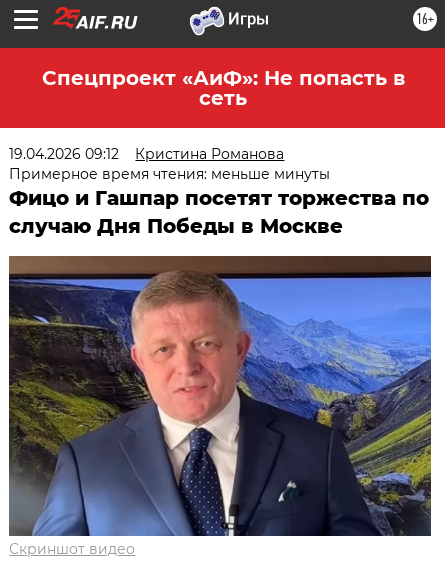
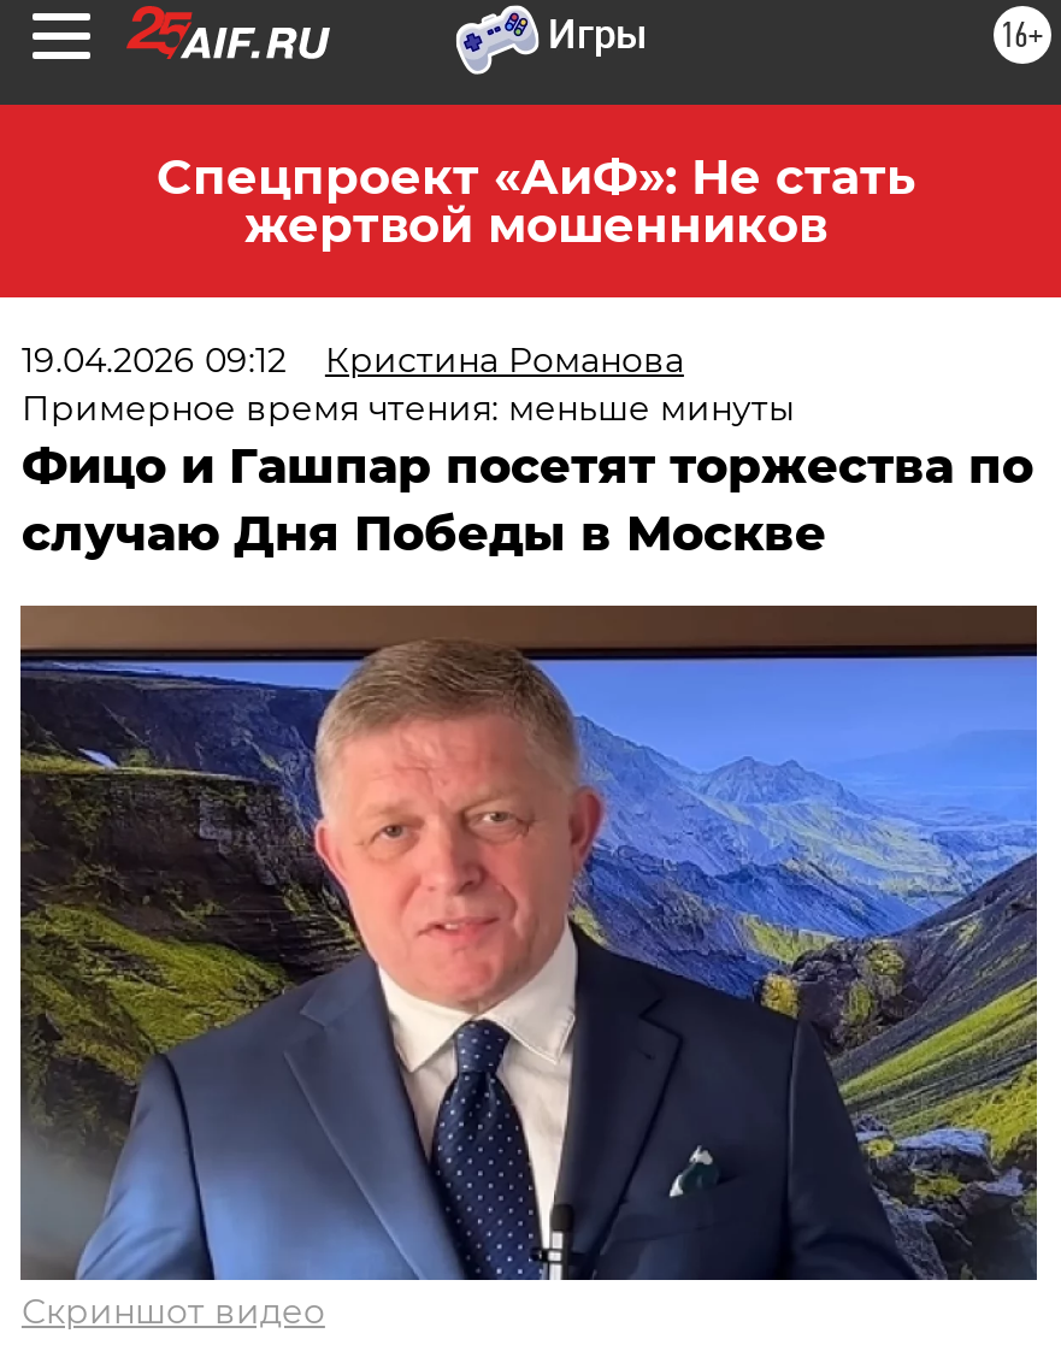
[41,66,404,110] Спецпроект «АиФ»: Не попасть в | сеть -> [157,148,915,254] Спецпроект «АиФ»: Не стать | жертвой мошенников

